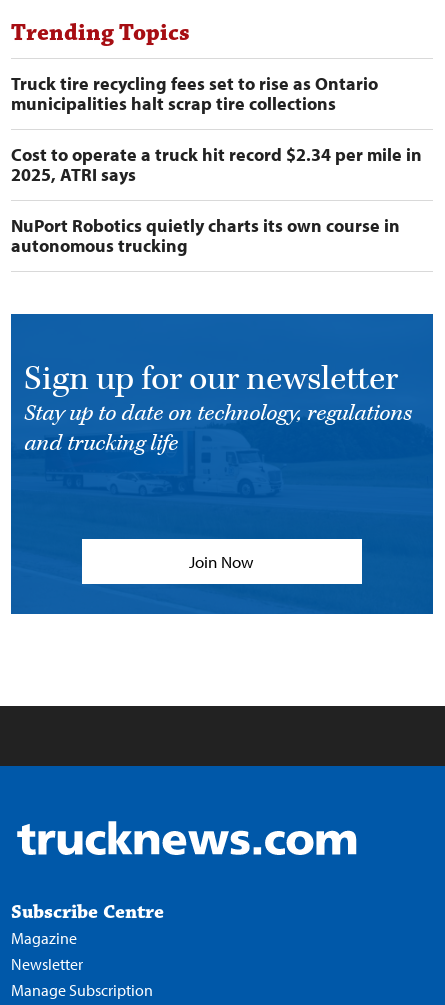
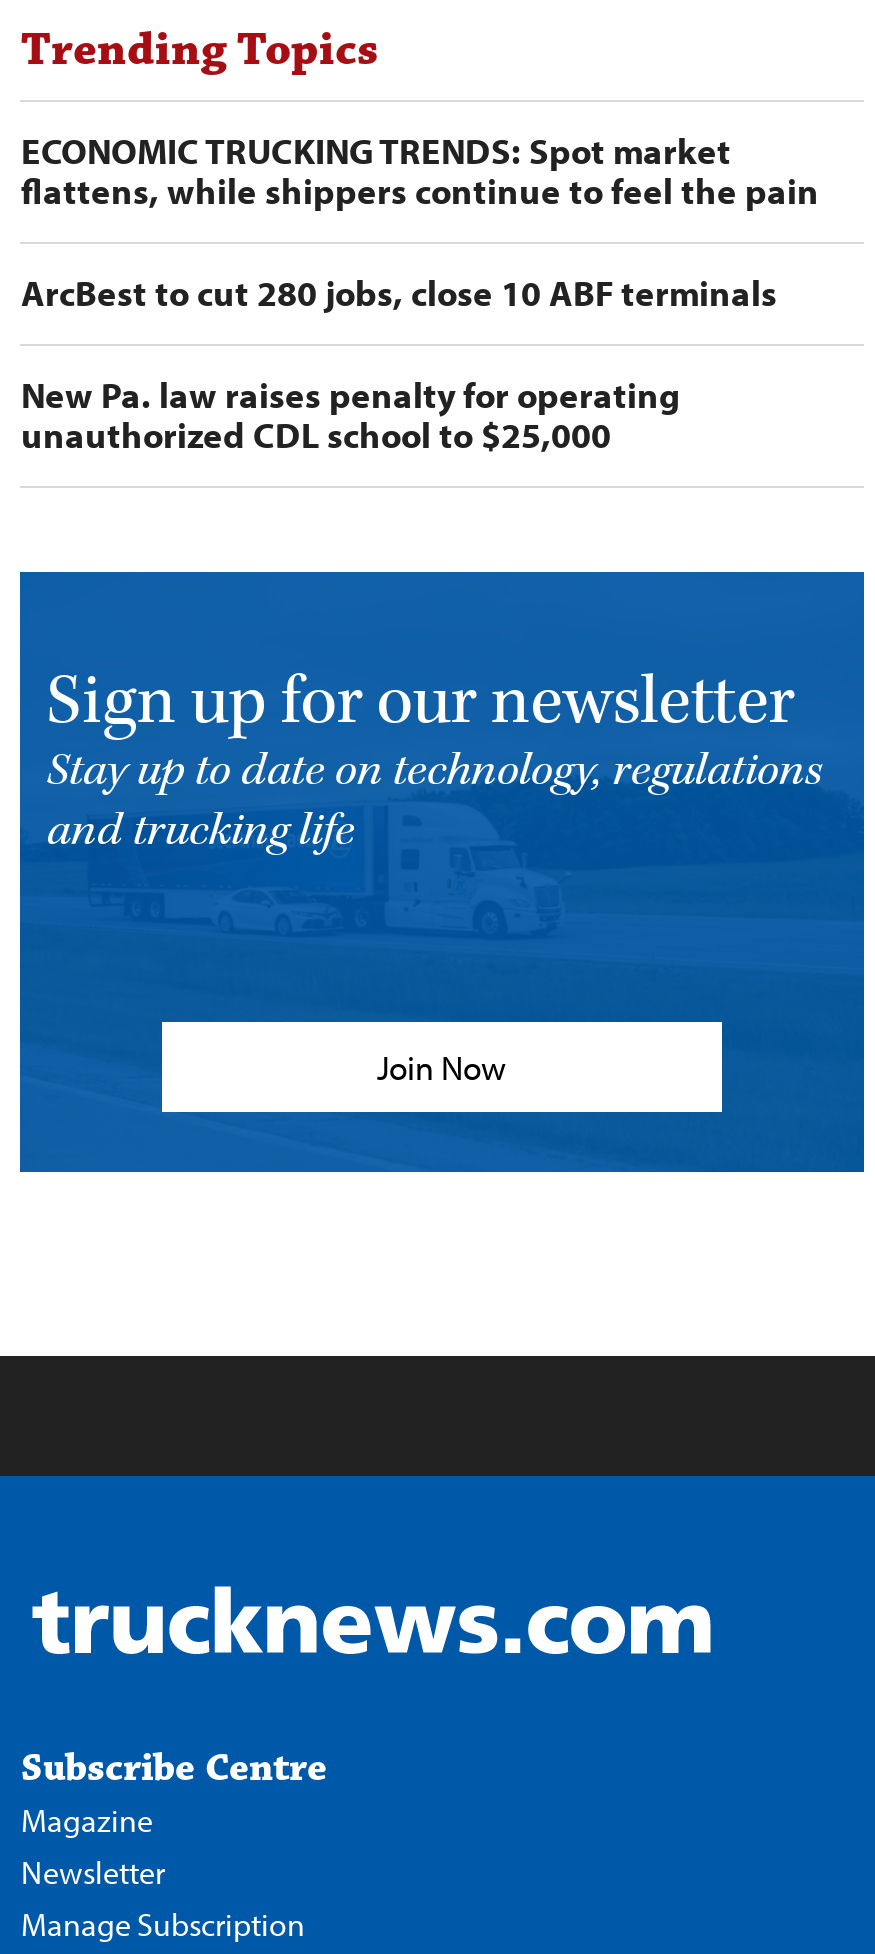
[11,72,378,115] Truck tire recycling fees set to rise as Ontario | municipalities halt scrap tire collections -> [21,128,819,214] ECONOMIC TRUCKING TRENDS: Spot market | flattens, while shippers continue to feel the pain
[11,143,422,186] Cost to operate a truck hit record $2.34 per mile in | 2025, ATRI says -> [21,270,777,316] ArcBest to cut 280 jobs, close 10 ABF terminals
[11,214,400,257] NuPort Robotics quietly charts its own course in | autonomous trucking -> [21,372,681,458] New Pa. law raises penalty for operating | unauthorized CDL school to $25,000

